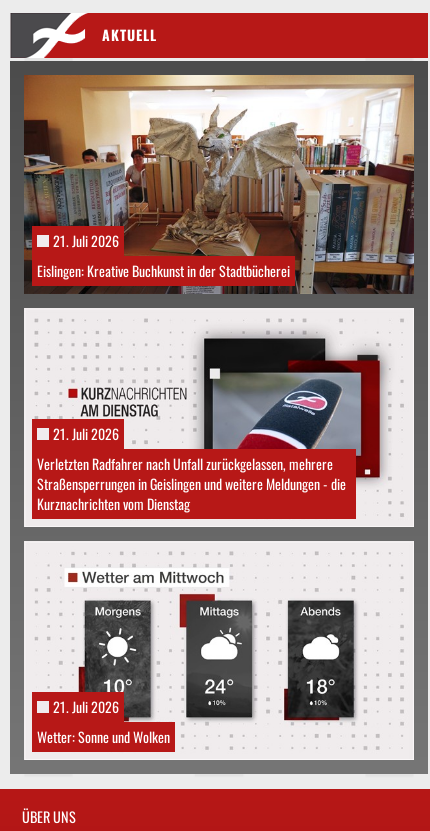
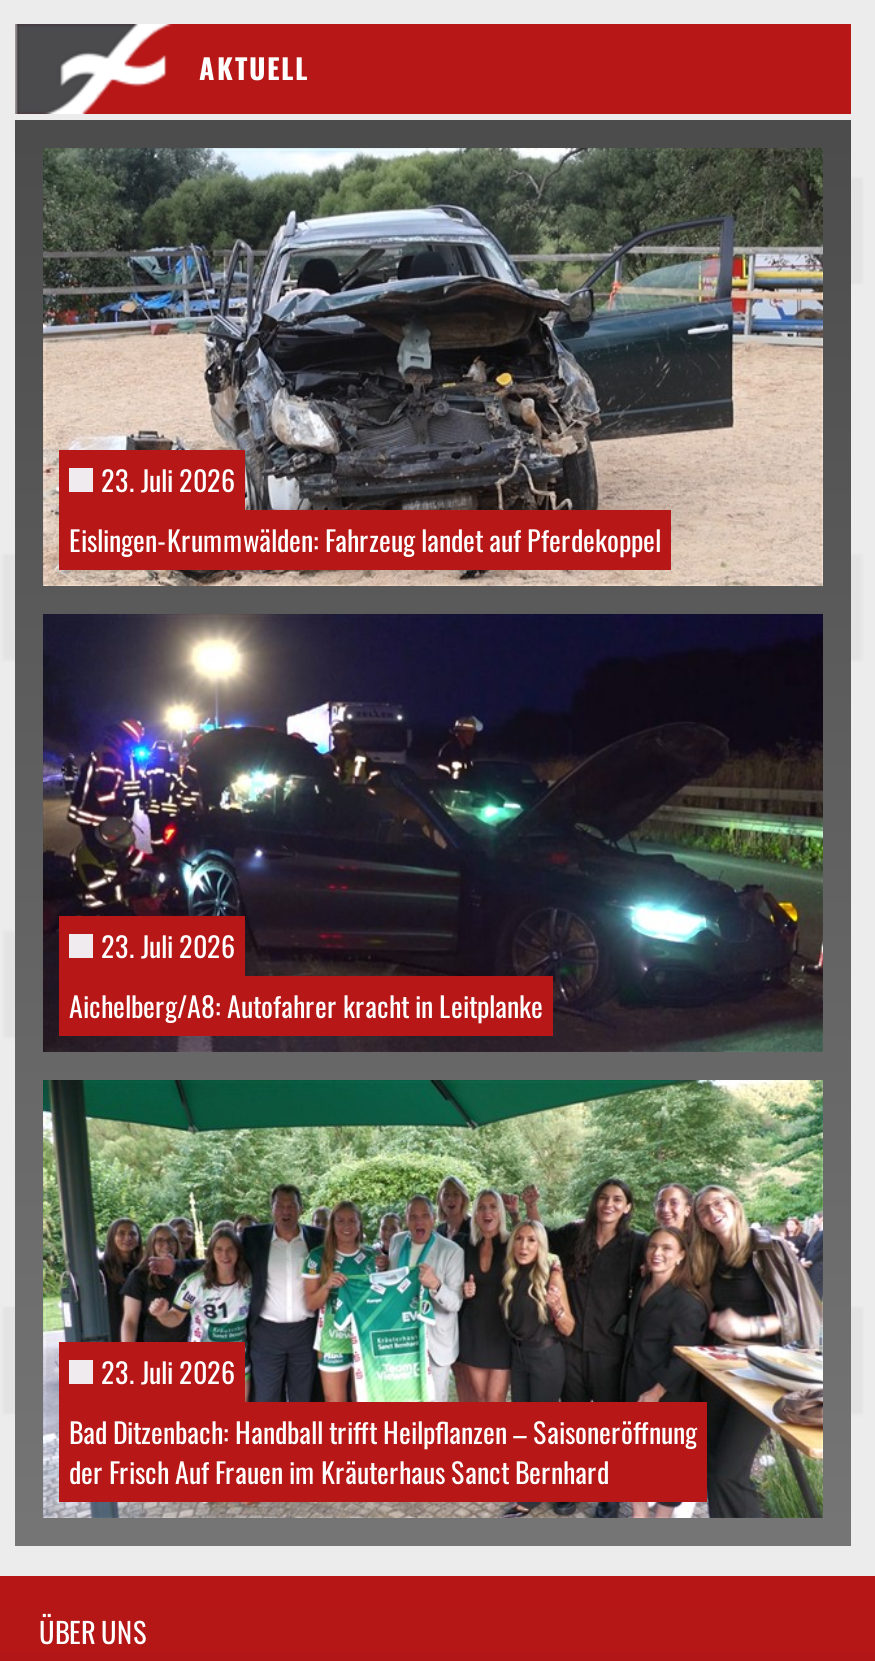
[24,74,415,294] [image] | 21. Juli 2026 | Eislingen: Kreative Buchkunst in der Stadtbücherei -> [41,145,825,589] [image] | 23. Juli 2026 | Eislingen-Krummwälden: Fahrzeug landet auf Pferdekoppel
[23,307,415,528] [image] | 21. Juli 2026 | Verletzten Radfahrer nach Unfall zurückgelassen, mehrere | Straßensperrungen in Geislingen und weitere Meldungen - die | Kurznachrichten vom Dienstag -> [41,613,825,1053] [image] | 23. Juli 2026 | Aichelberg/A8: Autofahrer kracht in Leitplanke
[23,540,415,761] [image] | 21. Juli 2026 | Wetter: Sonne und Wolken -> [41,1079,825,1519] [image] | 23. Juli 2026 | Bad Ditzenbach: Handball trifft Heilpflanzen – Saisoneröffnung | der Frisch Auf Frauen im Kräuterhaus Sanct Bernhard

